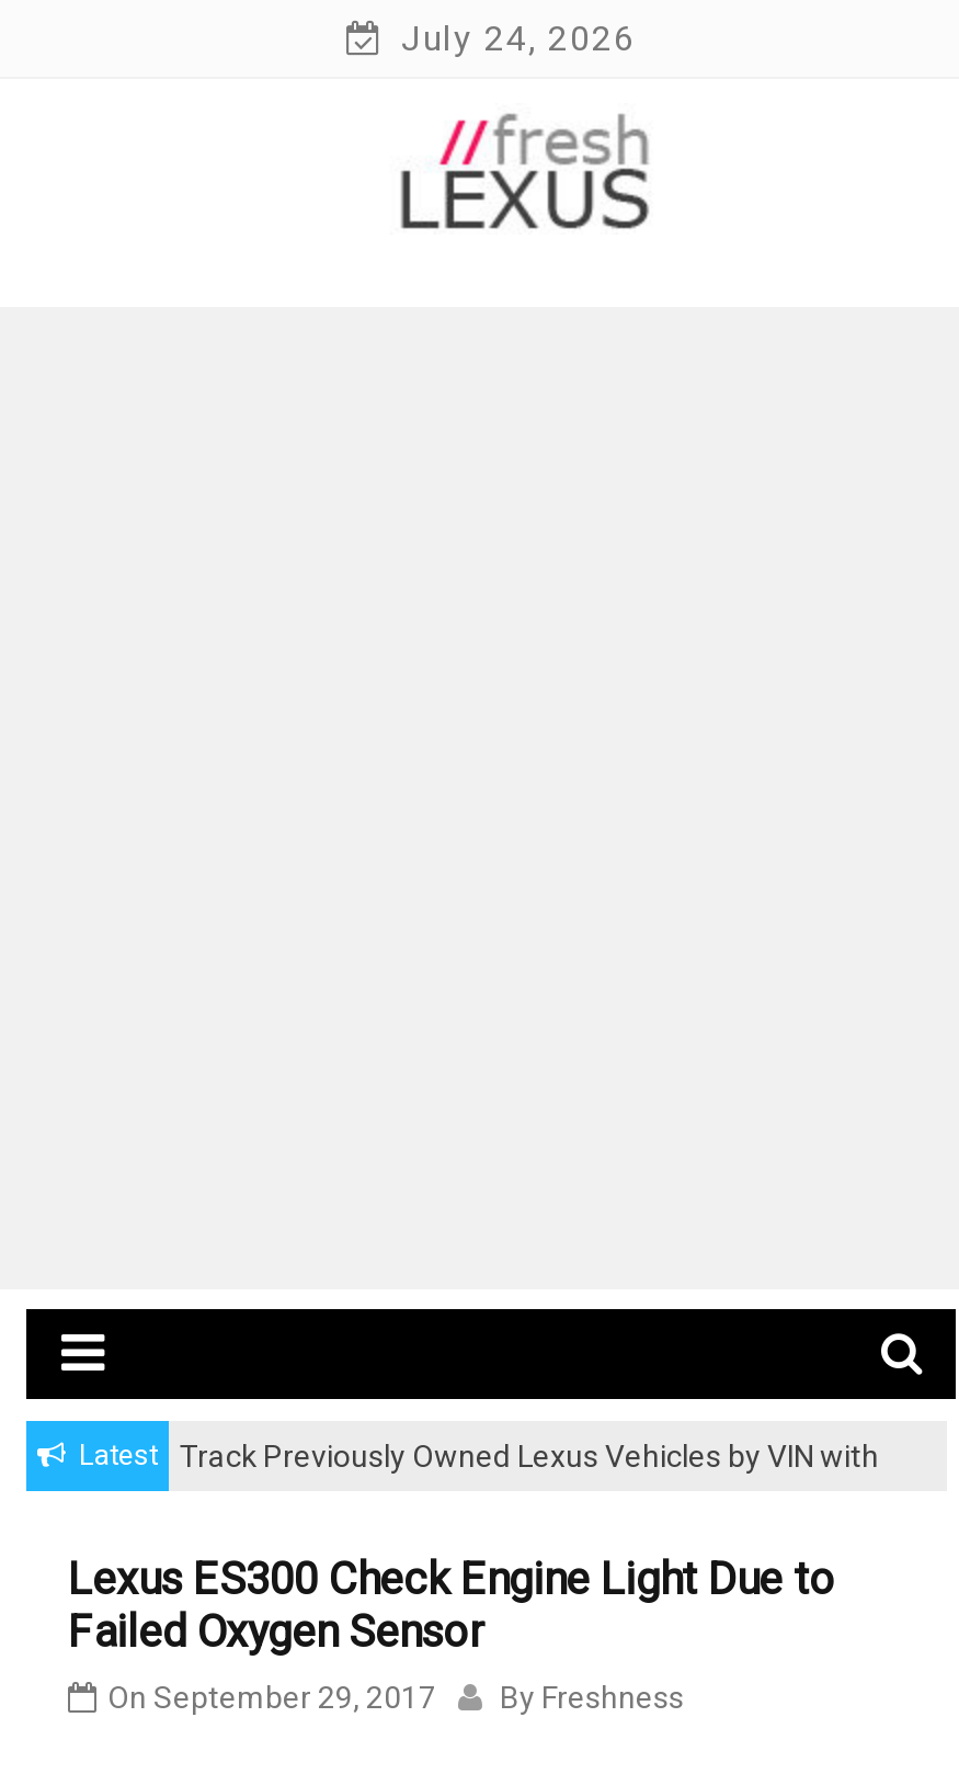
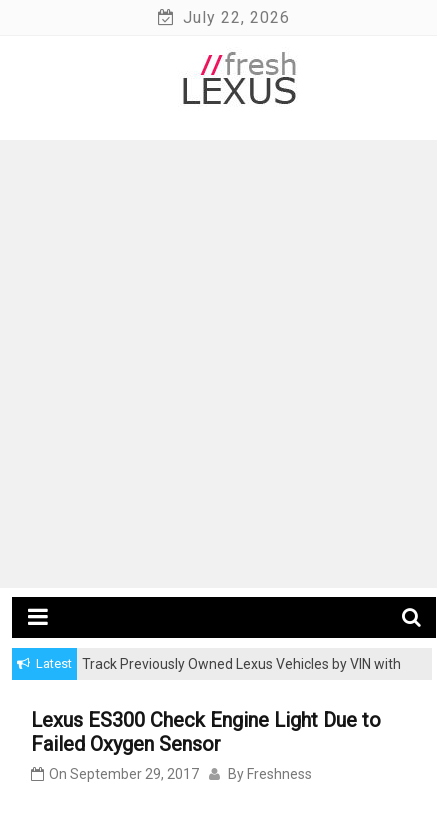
[390,18,636,59] July 24, 2026 -> [178,8,290,27] July 22, 2026

